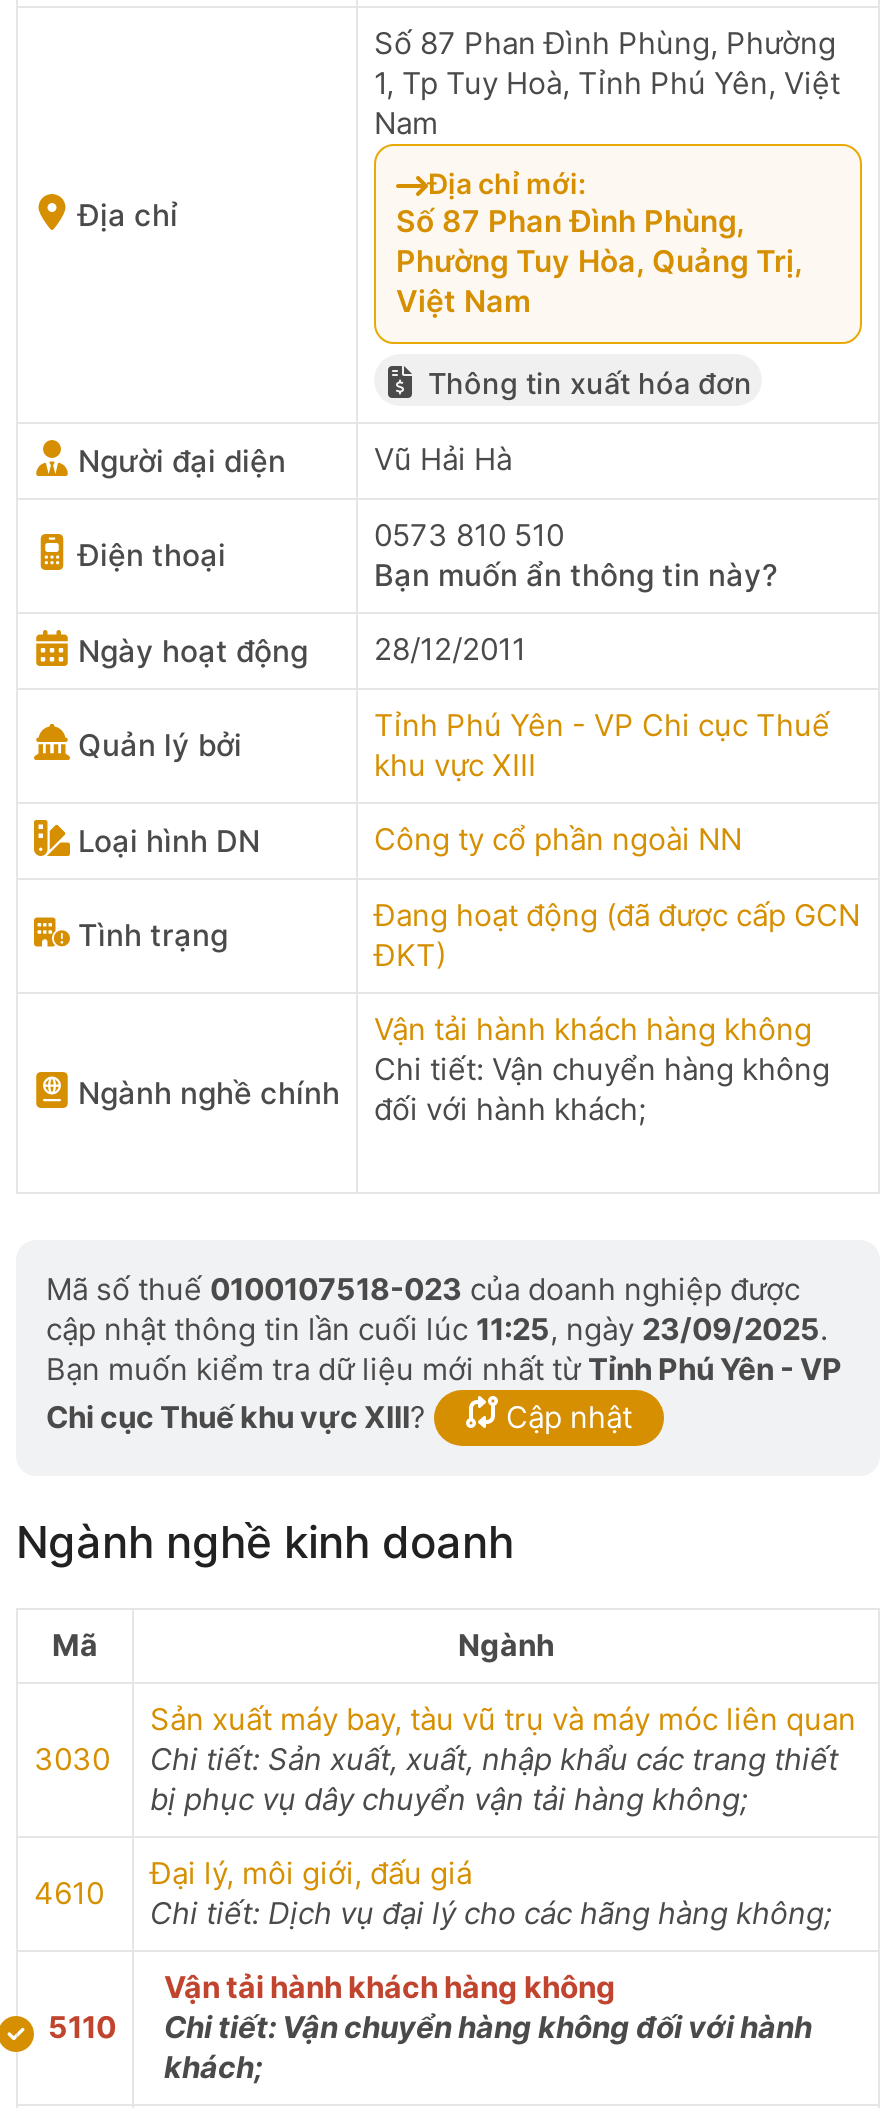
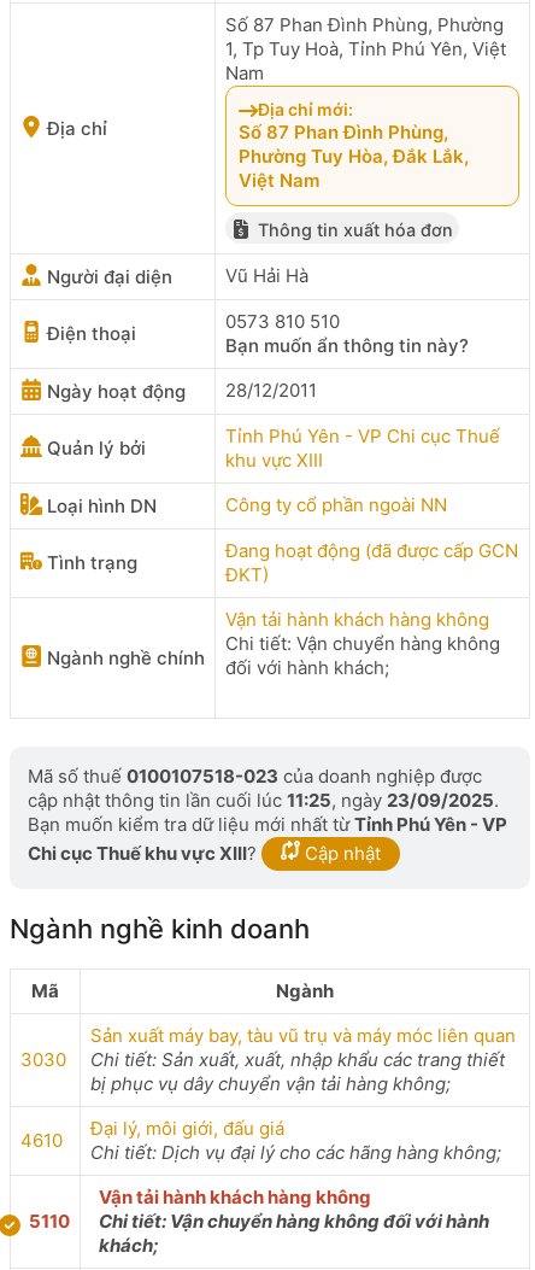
[396,242,802,280] Phường Tuy Hòa, Quảng Trị, -> [239,145,469,168] Phường Tuy Hòa, Đắk Lắk,

